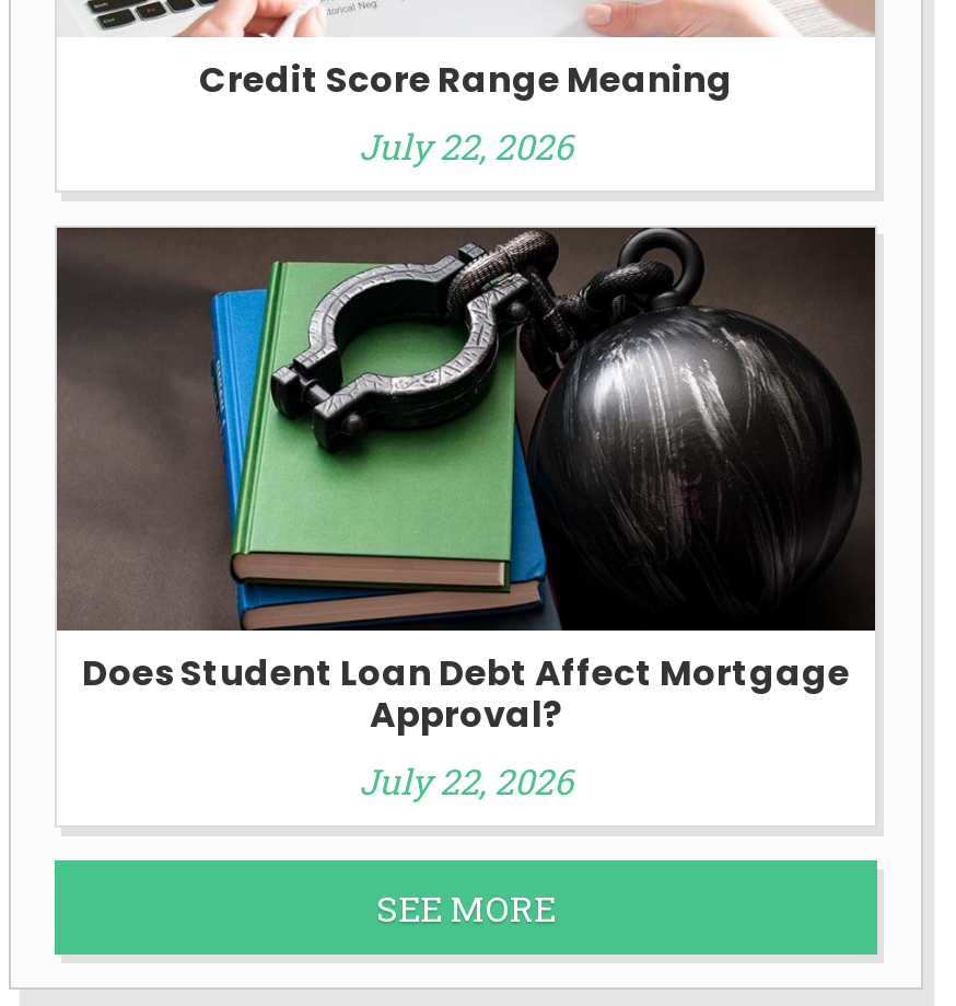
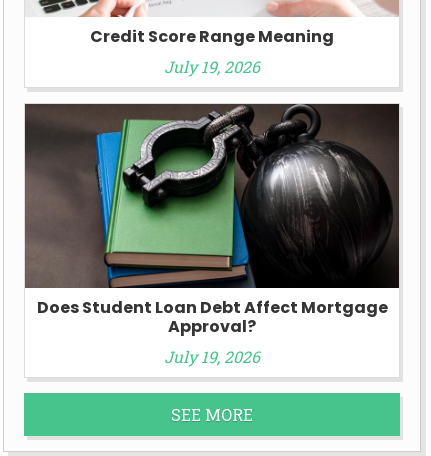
[359,122,573,168] July 22, 2026 -> [164,56,260,77] July 19, 2026
[359,758,573,803] July 22, 2026 -> [164,346,260,367] July 19, 2026

